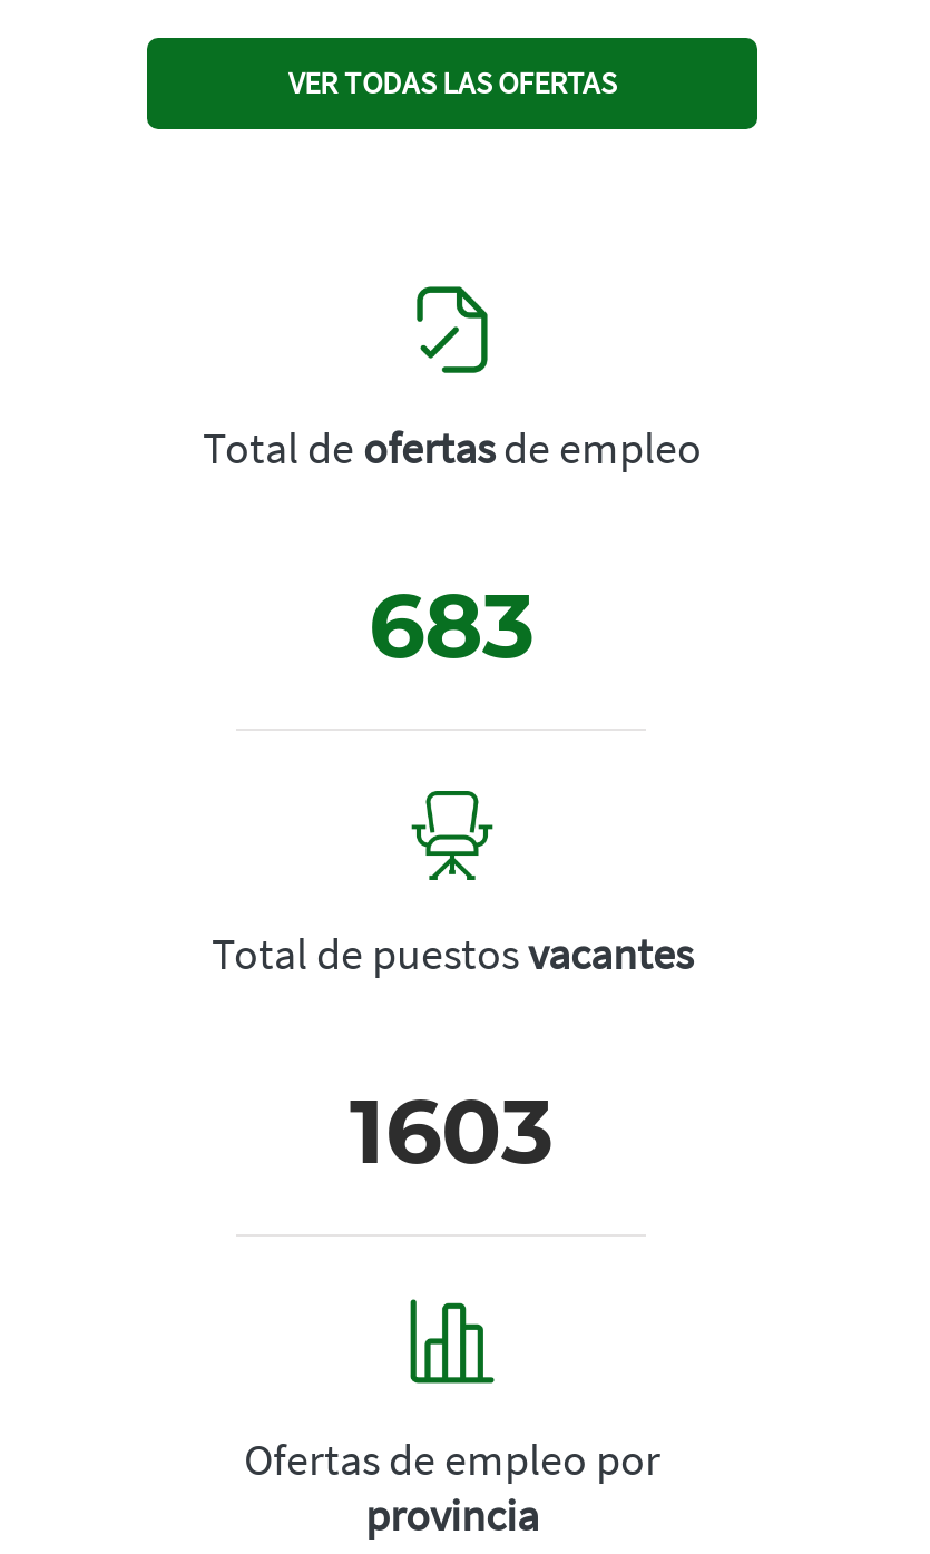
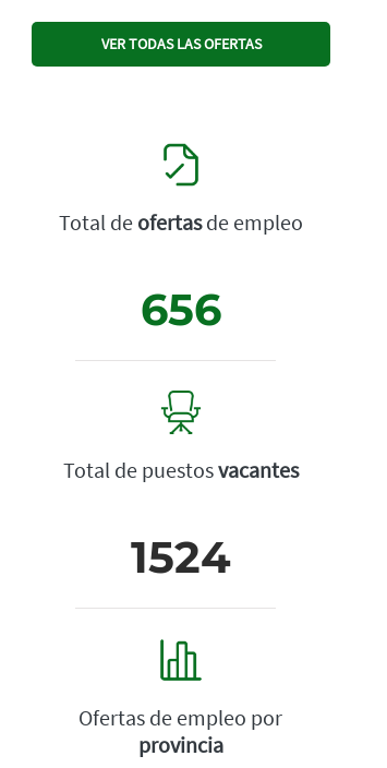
[369,570,536,680] 683 -> [141,283,221,336] 656
[350,1076,555,1185] 1603 -> [131,530,231,584] 1524

